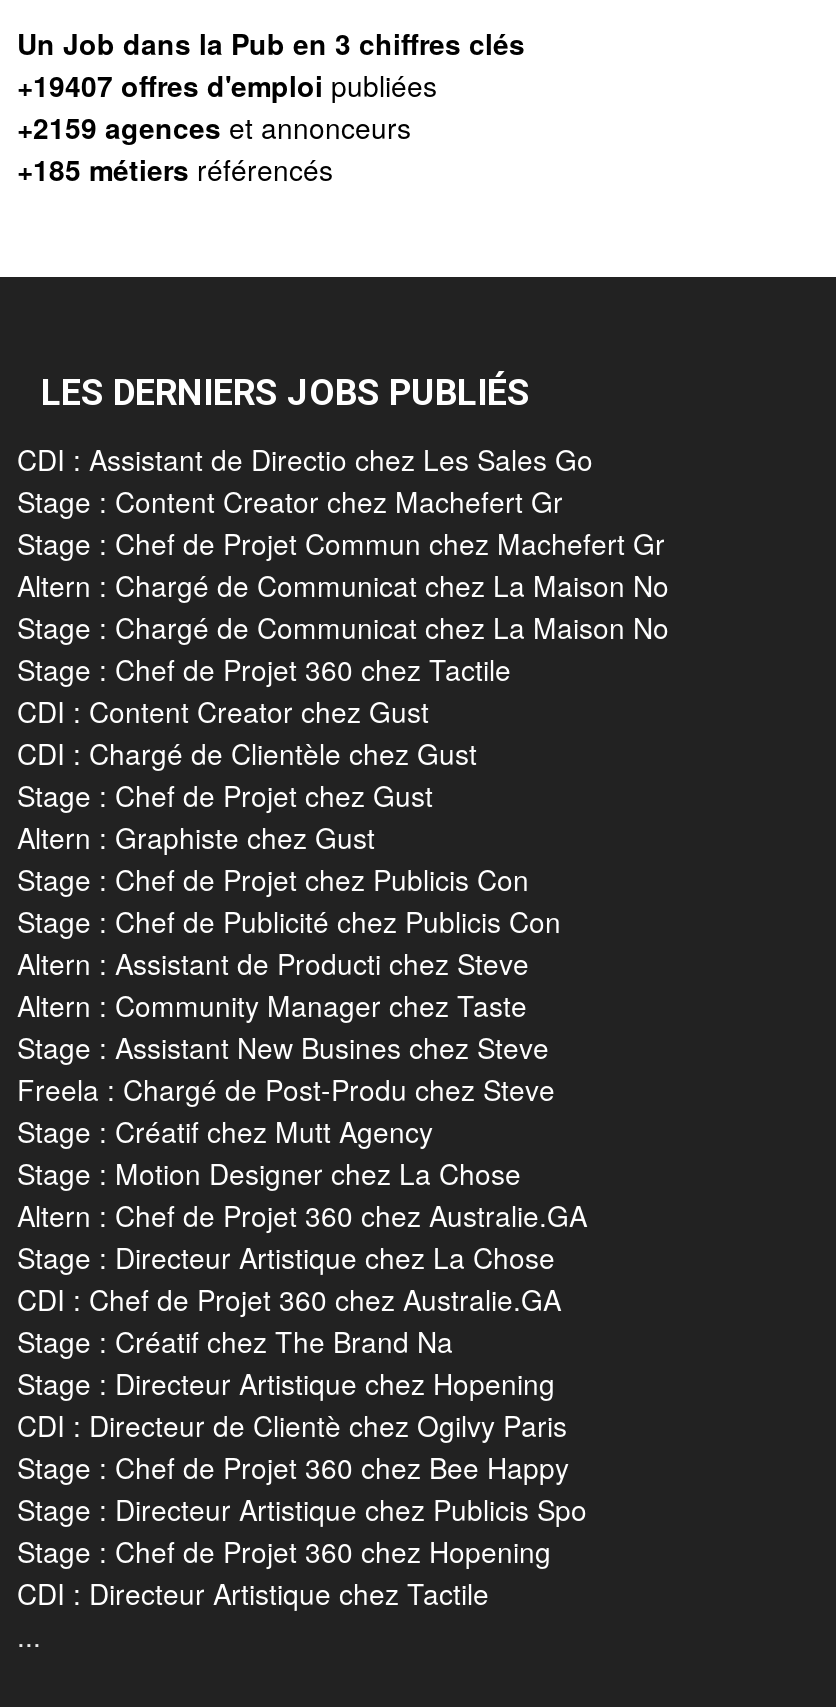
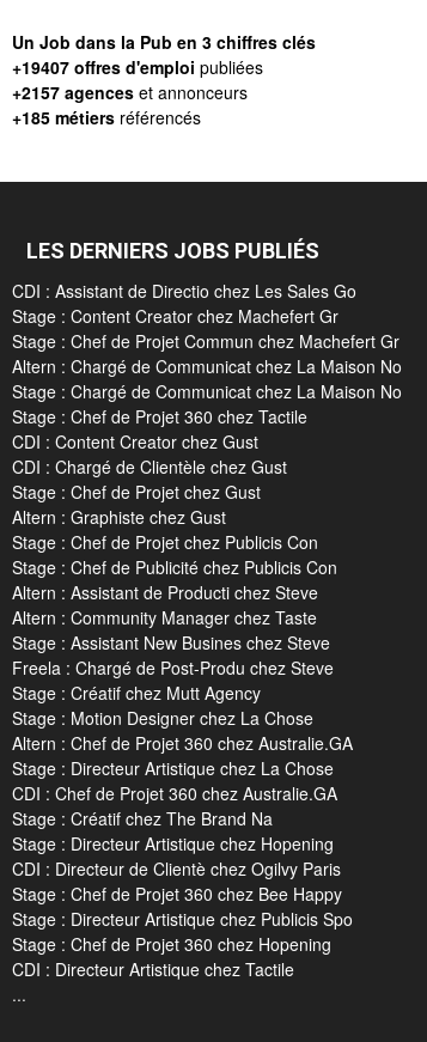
[17,107,411,147] +2159 agences et annonceurs -> [12,80,248,104] +2157 agences et annonceurs

